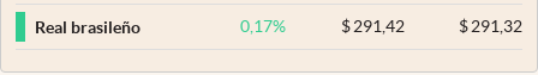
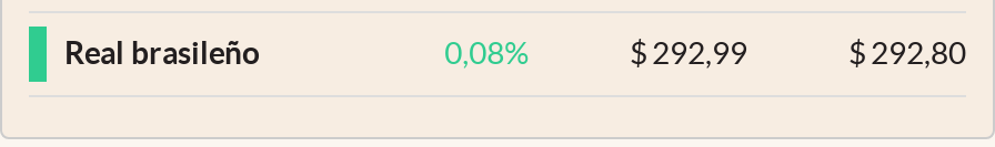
[240,17,286,36] 0,17% -> [444,34,529,69] 0,08%
[340,17,404,36] $ 291,42 -> [630,34,747,69] $ 292,99
[459,17,522,36] $ 291,32 -> [848,34,966,69] $ 292,80

